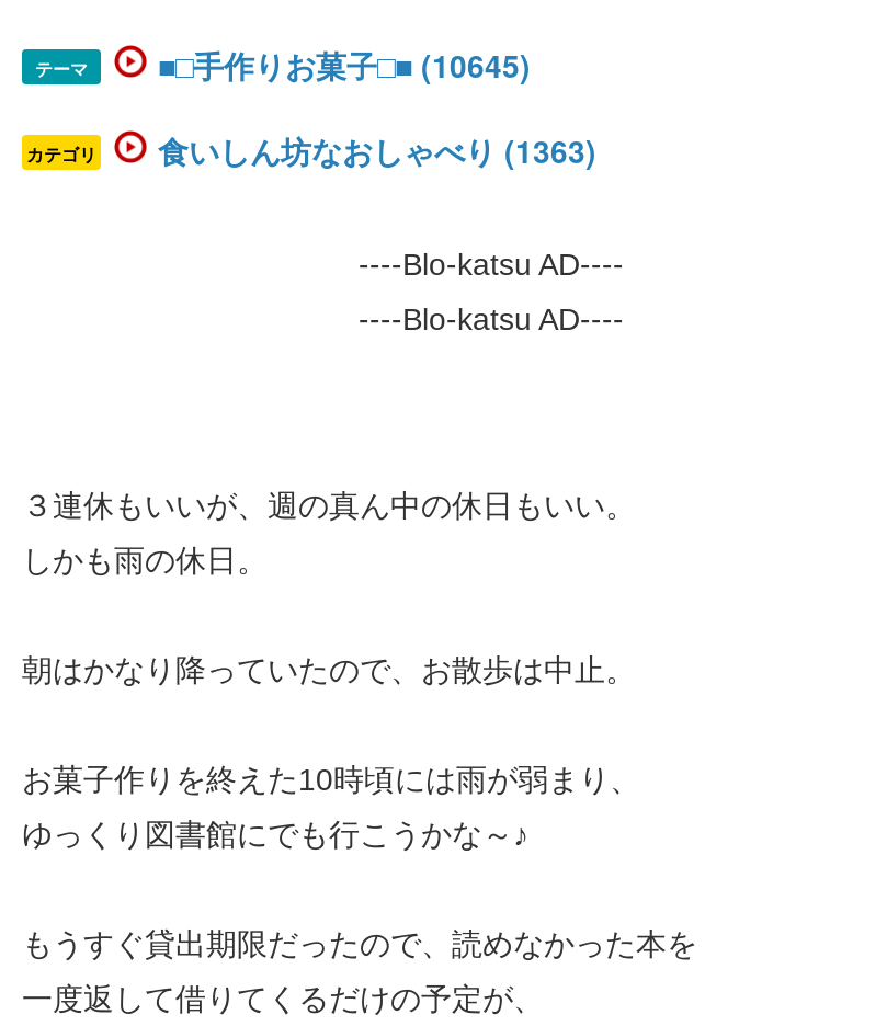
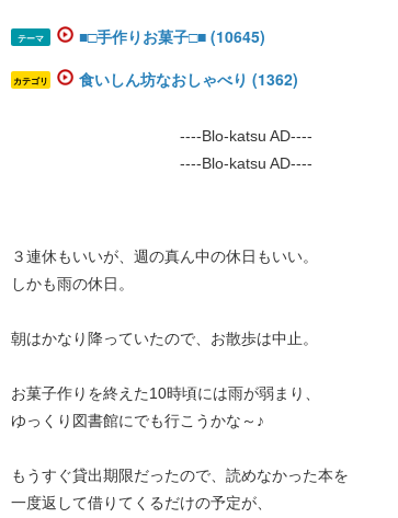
[158,128,596,172] 食いしん坊なおしゃべり (1363) -> [79,68,298,90] 食いしん坊なおしゃべり (1362)

